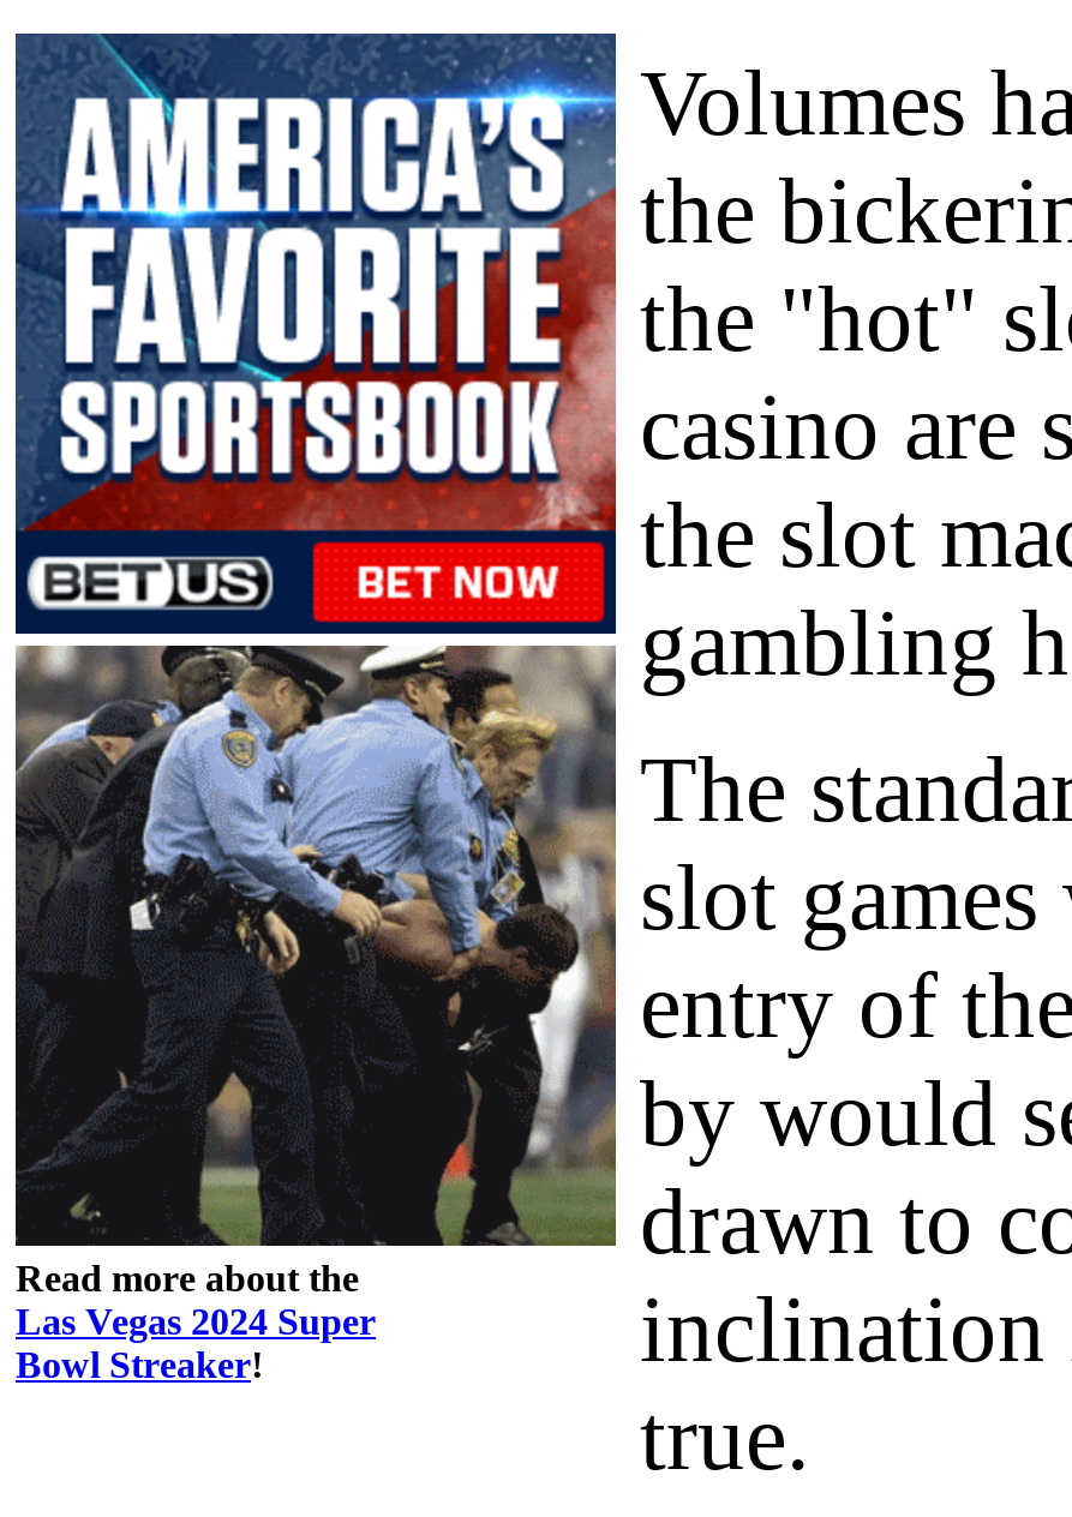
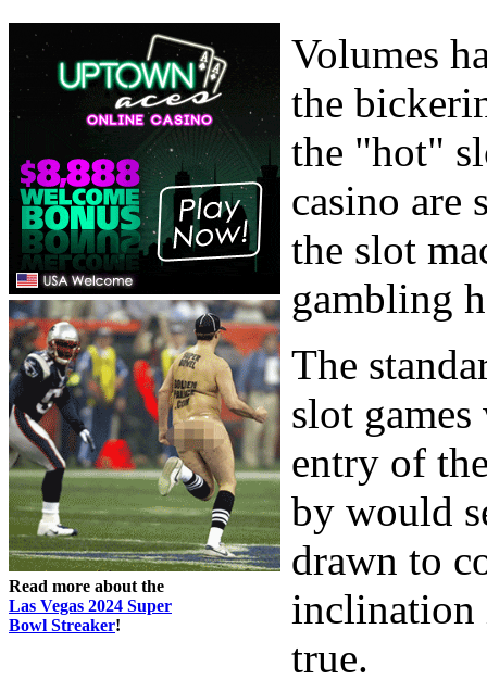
[13,31,618,1246] [image] -> [8,22,282,571] [image]

